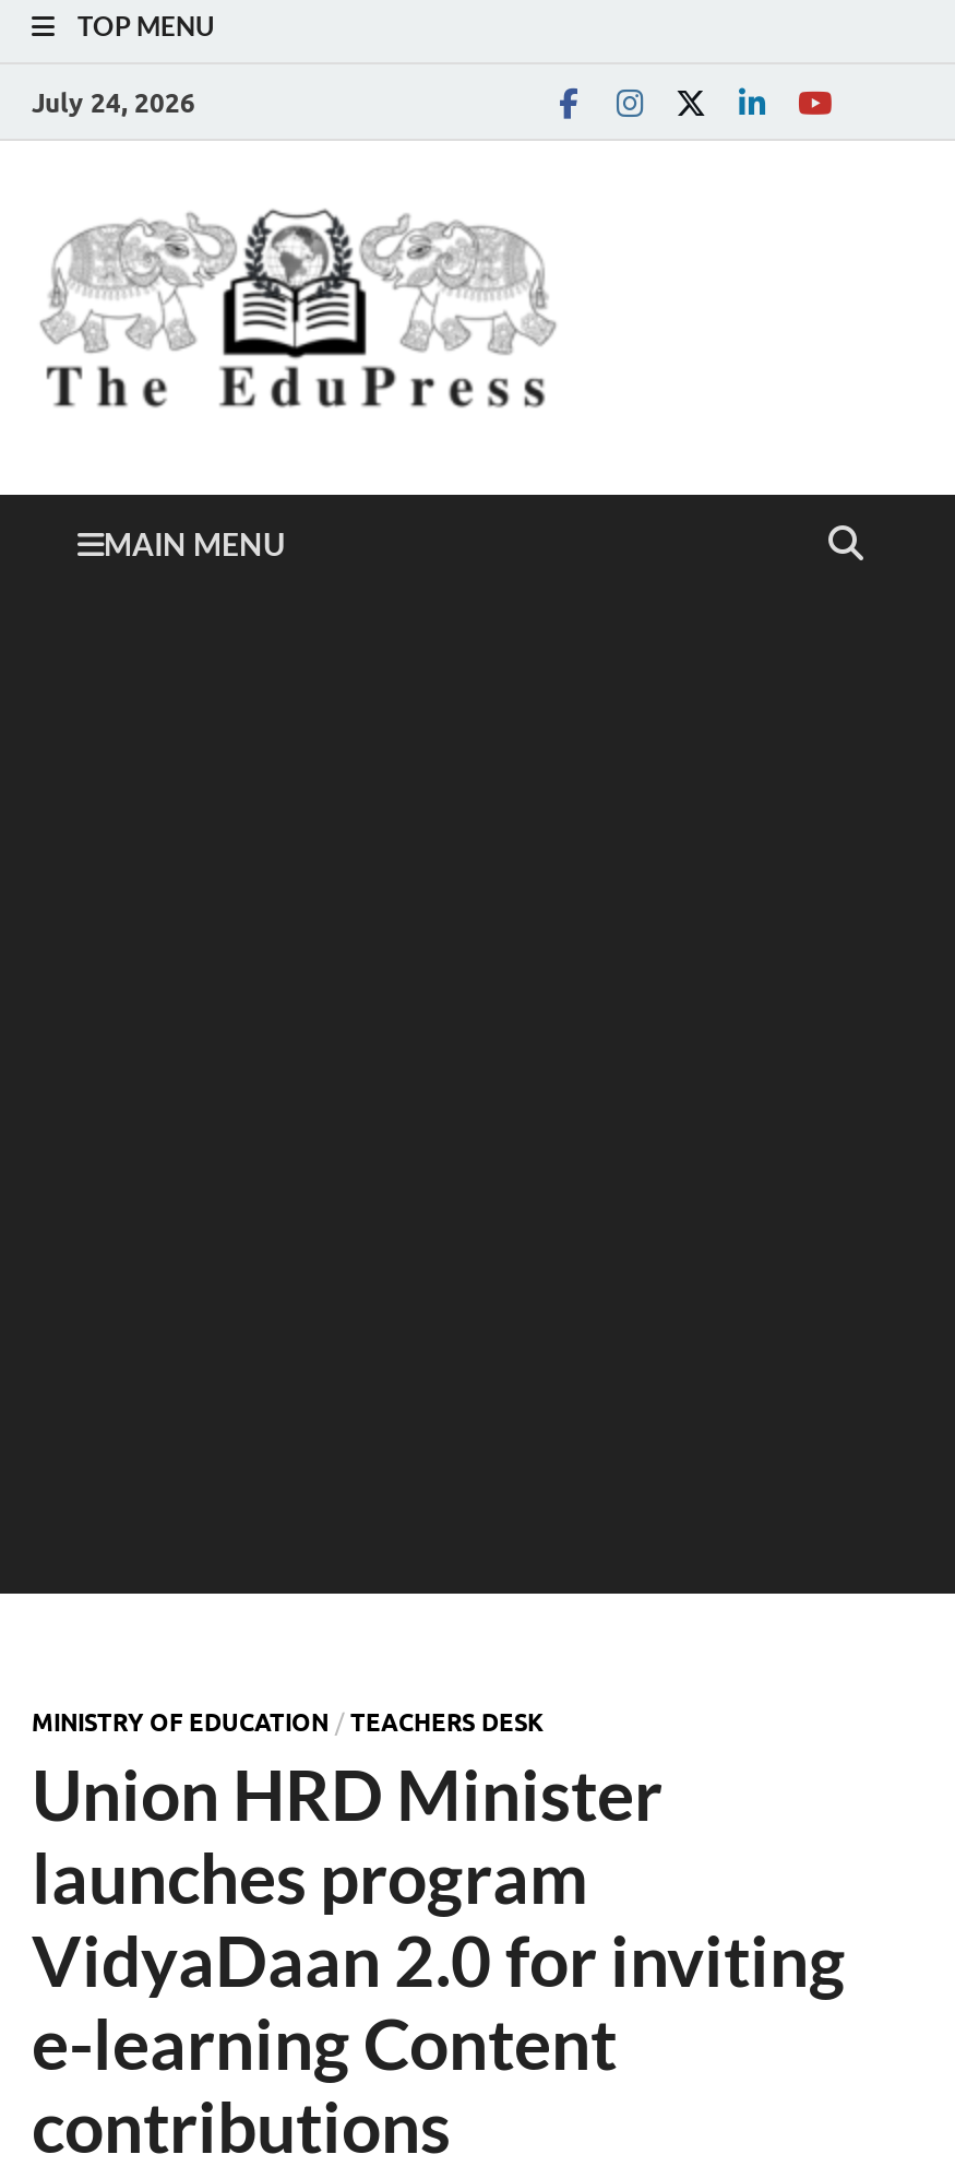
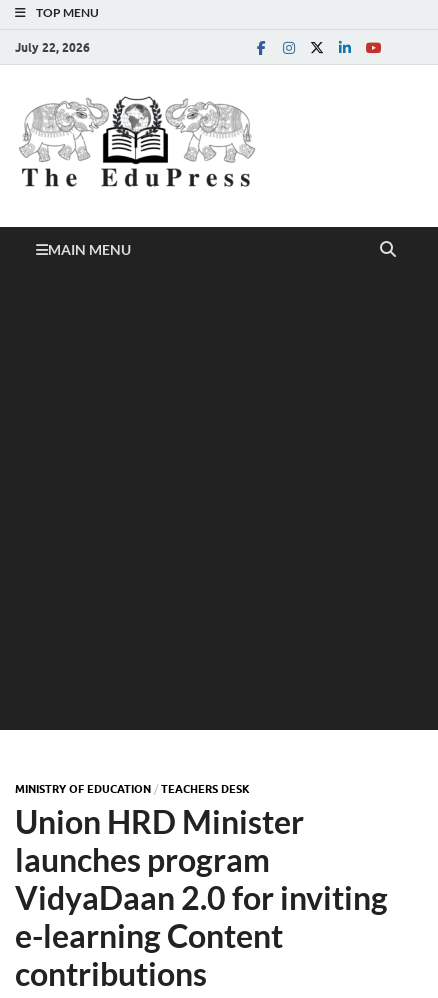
[32,85,195,118] July 24, 2026 -> [15,39,90,54] July 22, 2026

